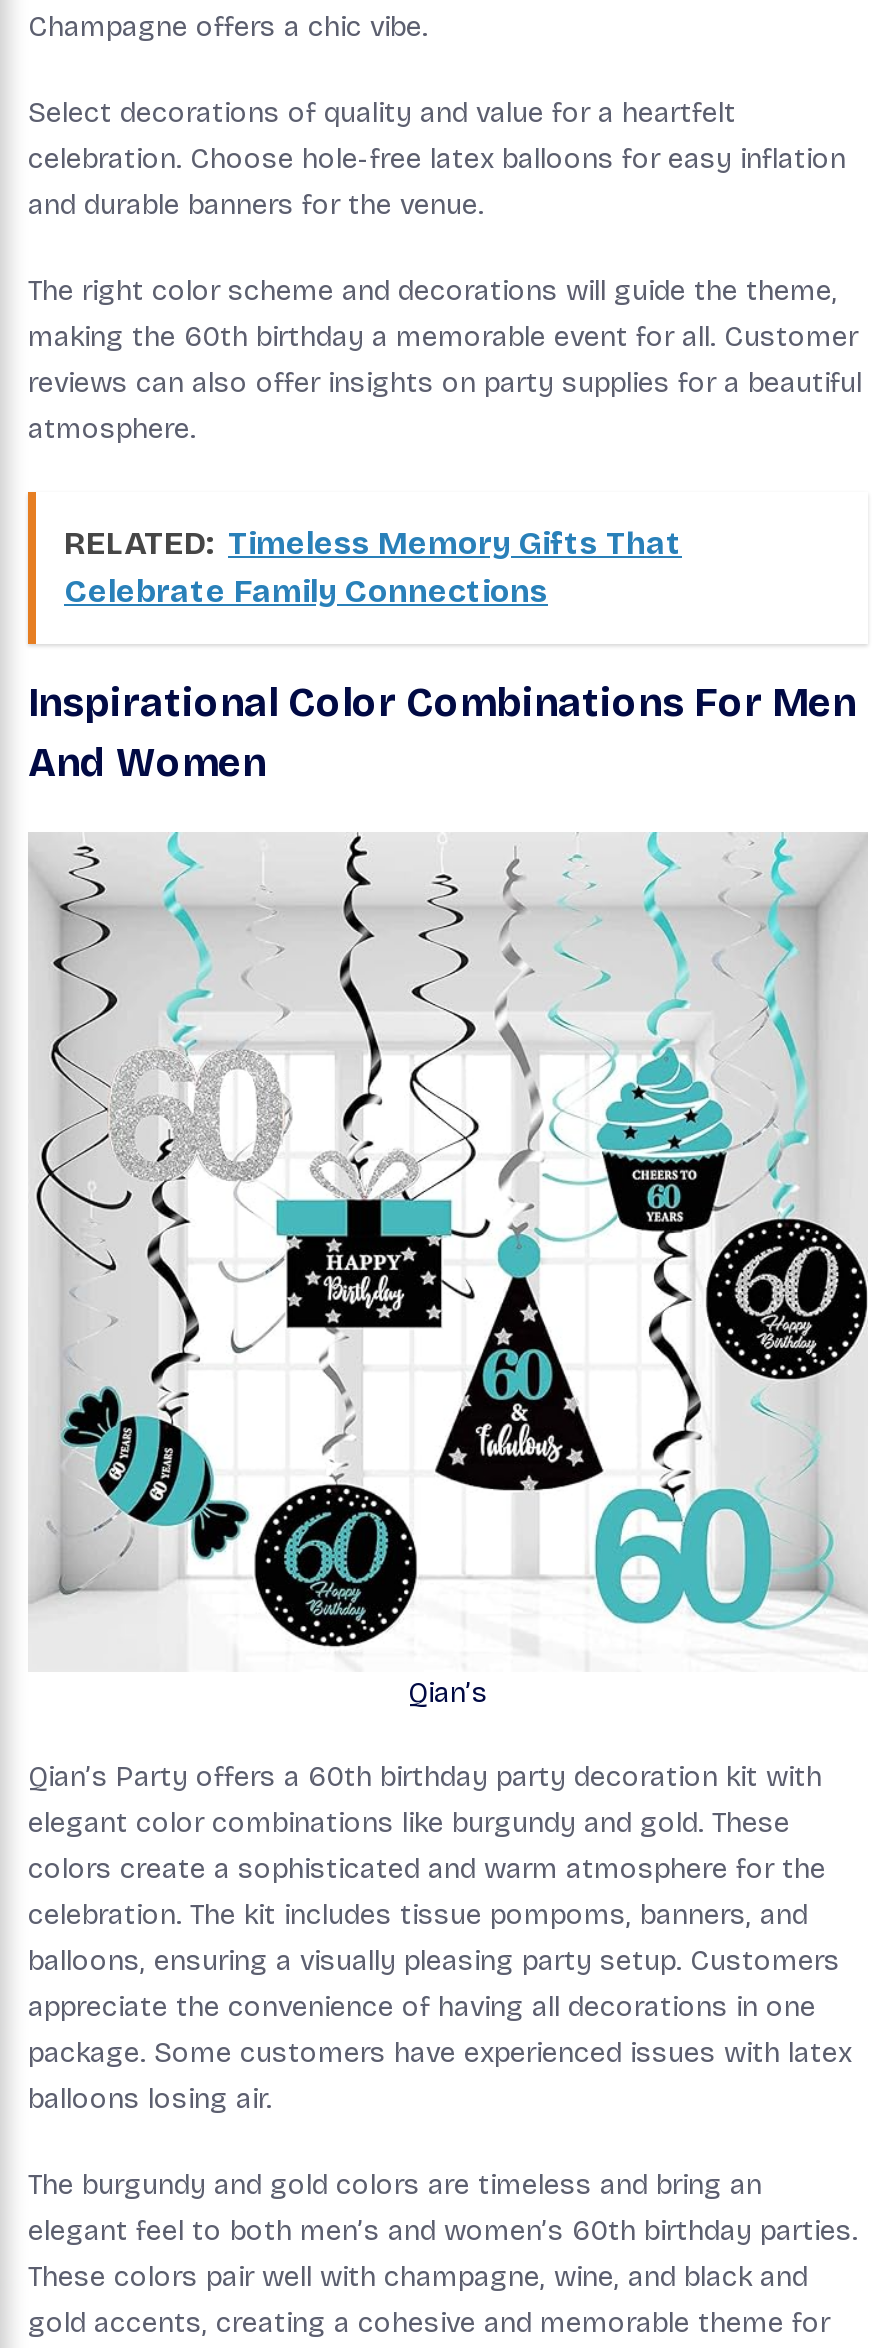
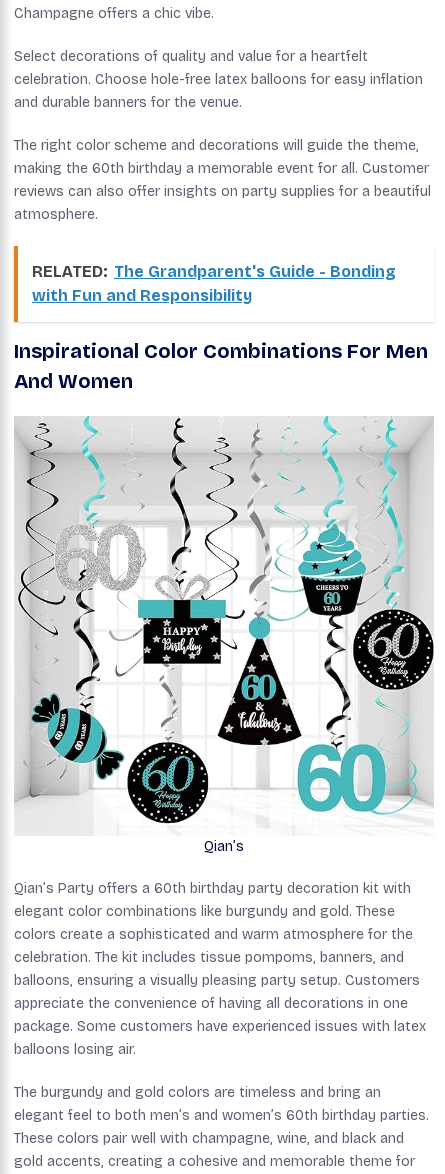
[64,523,682,609] RELATED: Timeless Memory Gifts That | Celebrate Family Connections -> [32,262,396,305] RELATED: The Grandparent's Guide - Bonding | with Fun and Responsibility

